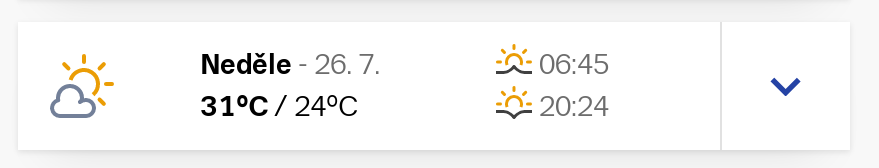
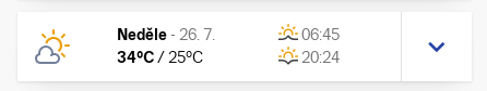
[200,90,358,122] 31°C / 24°C -> [117,49,203,66] 34°C / 25°C

